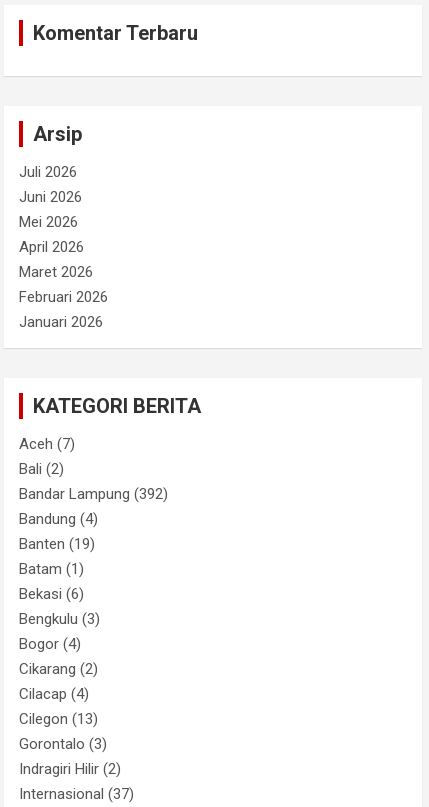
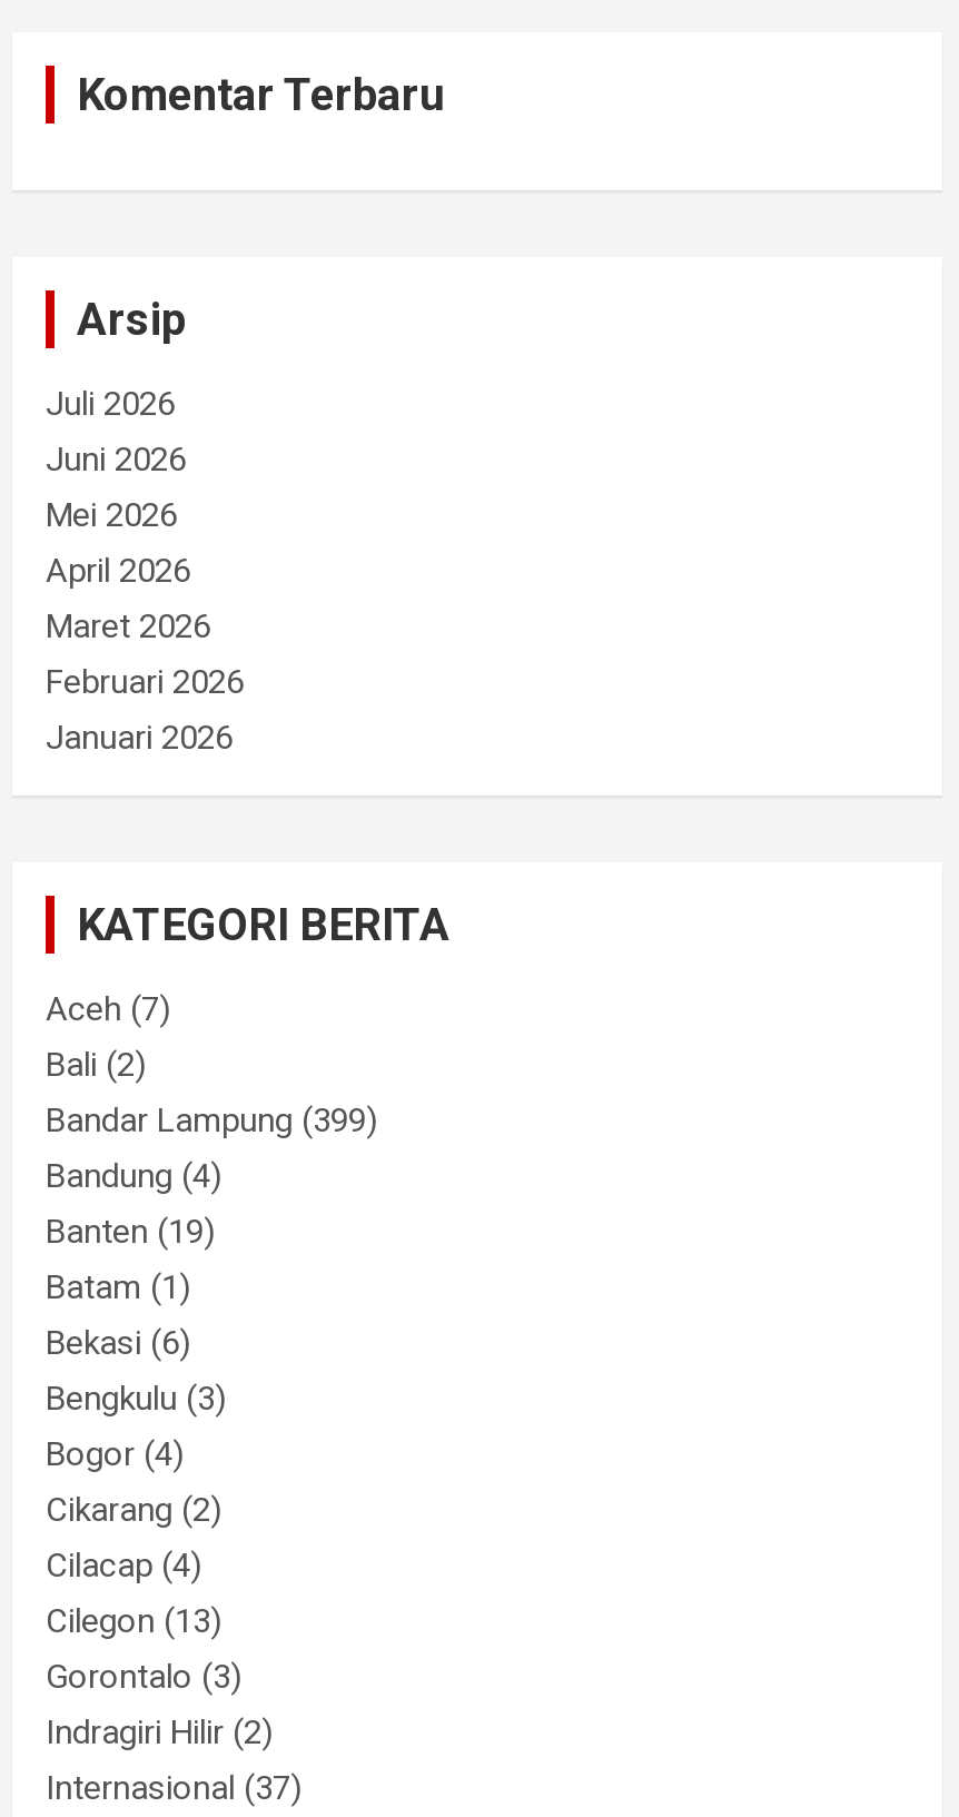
[19,485,168,503] Bandar Lampung (392) -> [46,1100,377,1140] Bandar Lampung (399)

